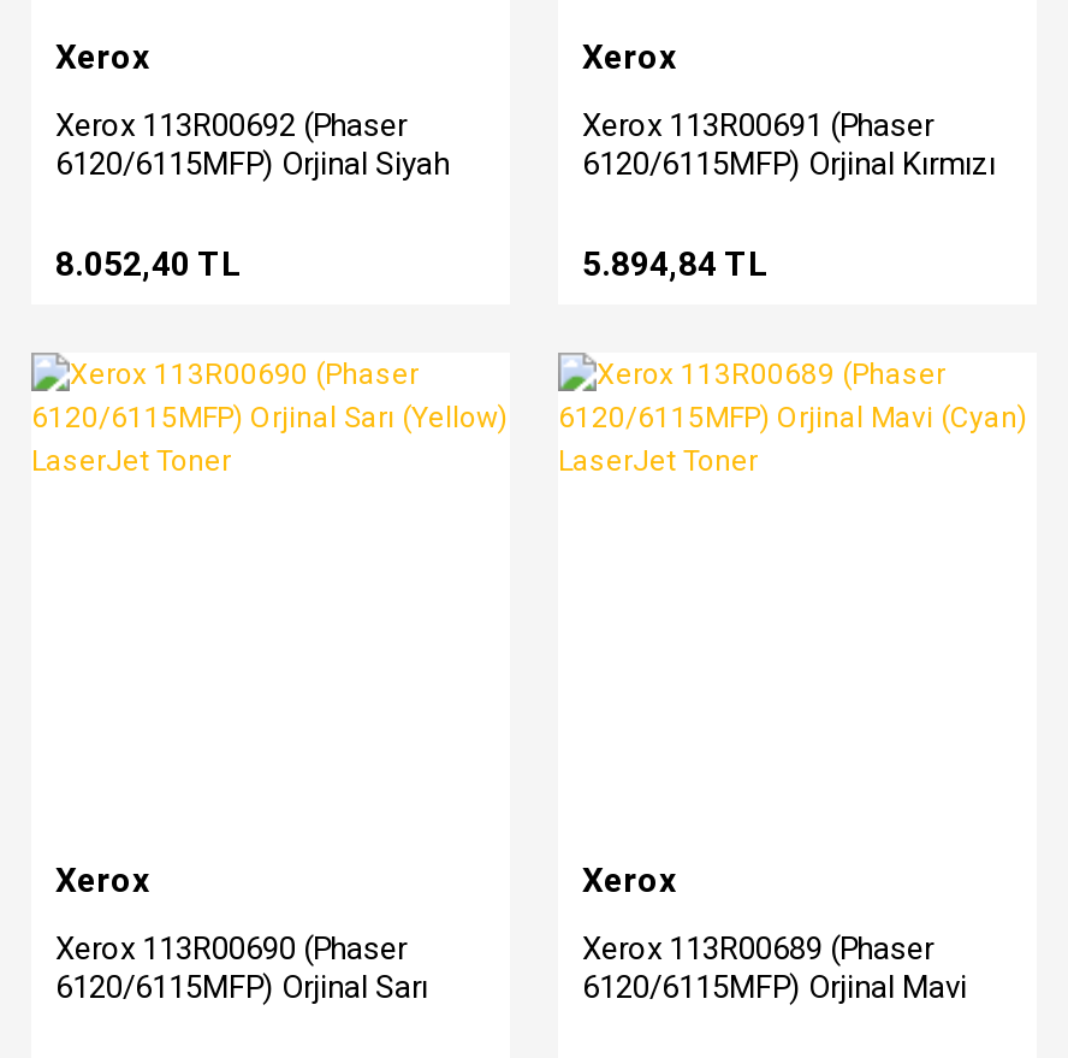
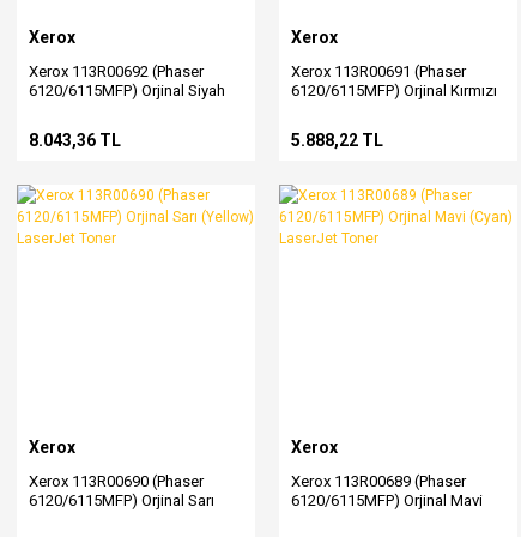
[55,244,241,283] 8.052,40 TL -> [29,131,121,150] 8.043,36 TL
[582,244,767,283] 5.894,84 TL -> [291,131,383,150] 5.888,22 TL

